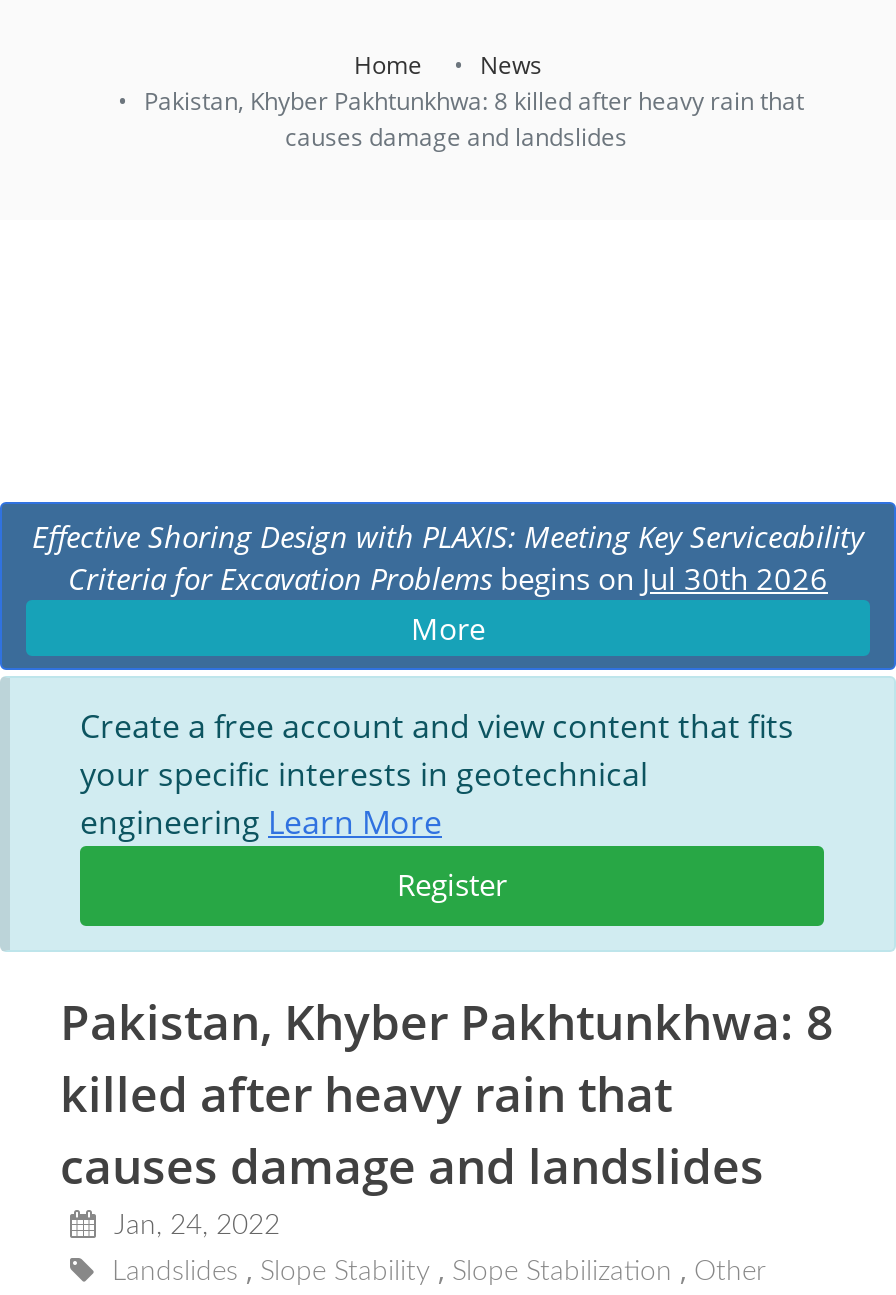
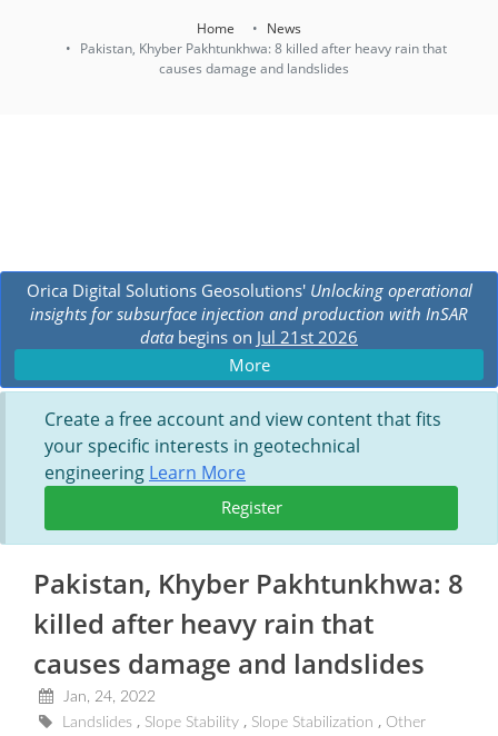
[32,516,864,598] Effective Shoring Design with PLAXIS: Meeting Key Serviceability | Criteria for Excavation Problems begins on Jul 30th 2026 -> [26,279,472,348] Orica Digital Solutions Geosolutions' Unlocking operational | insights for subsurface injection and production with InSAR | data begins on Jul 21st 2026

